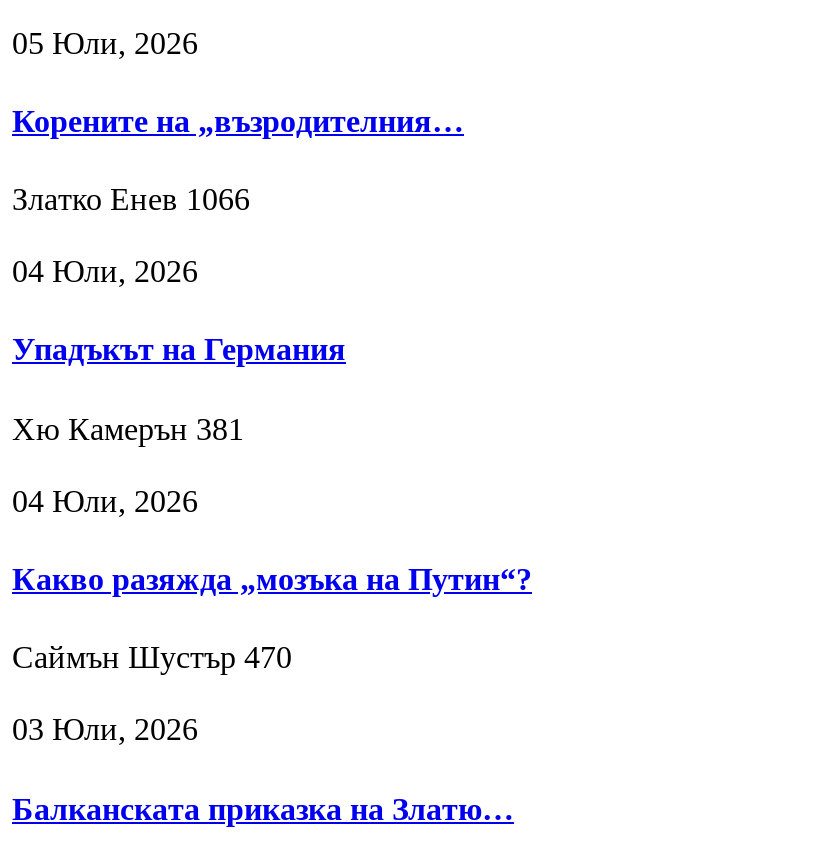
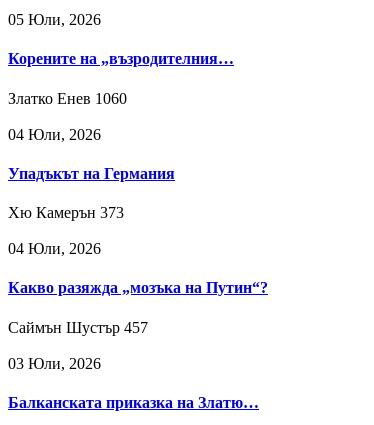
[12,182,250,216] Златко Енев 1066 -> [8,90,127,107] Златко Енев 1060
[12,411,244,445] Хю Камерън 381 -> [8,204,124,221] Хю Камерън 373
[12,640,292,674] Саймън Шустър 470 -> [8,319,148,336] Саймън Шустър 457

